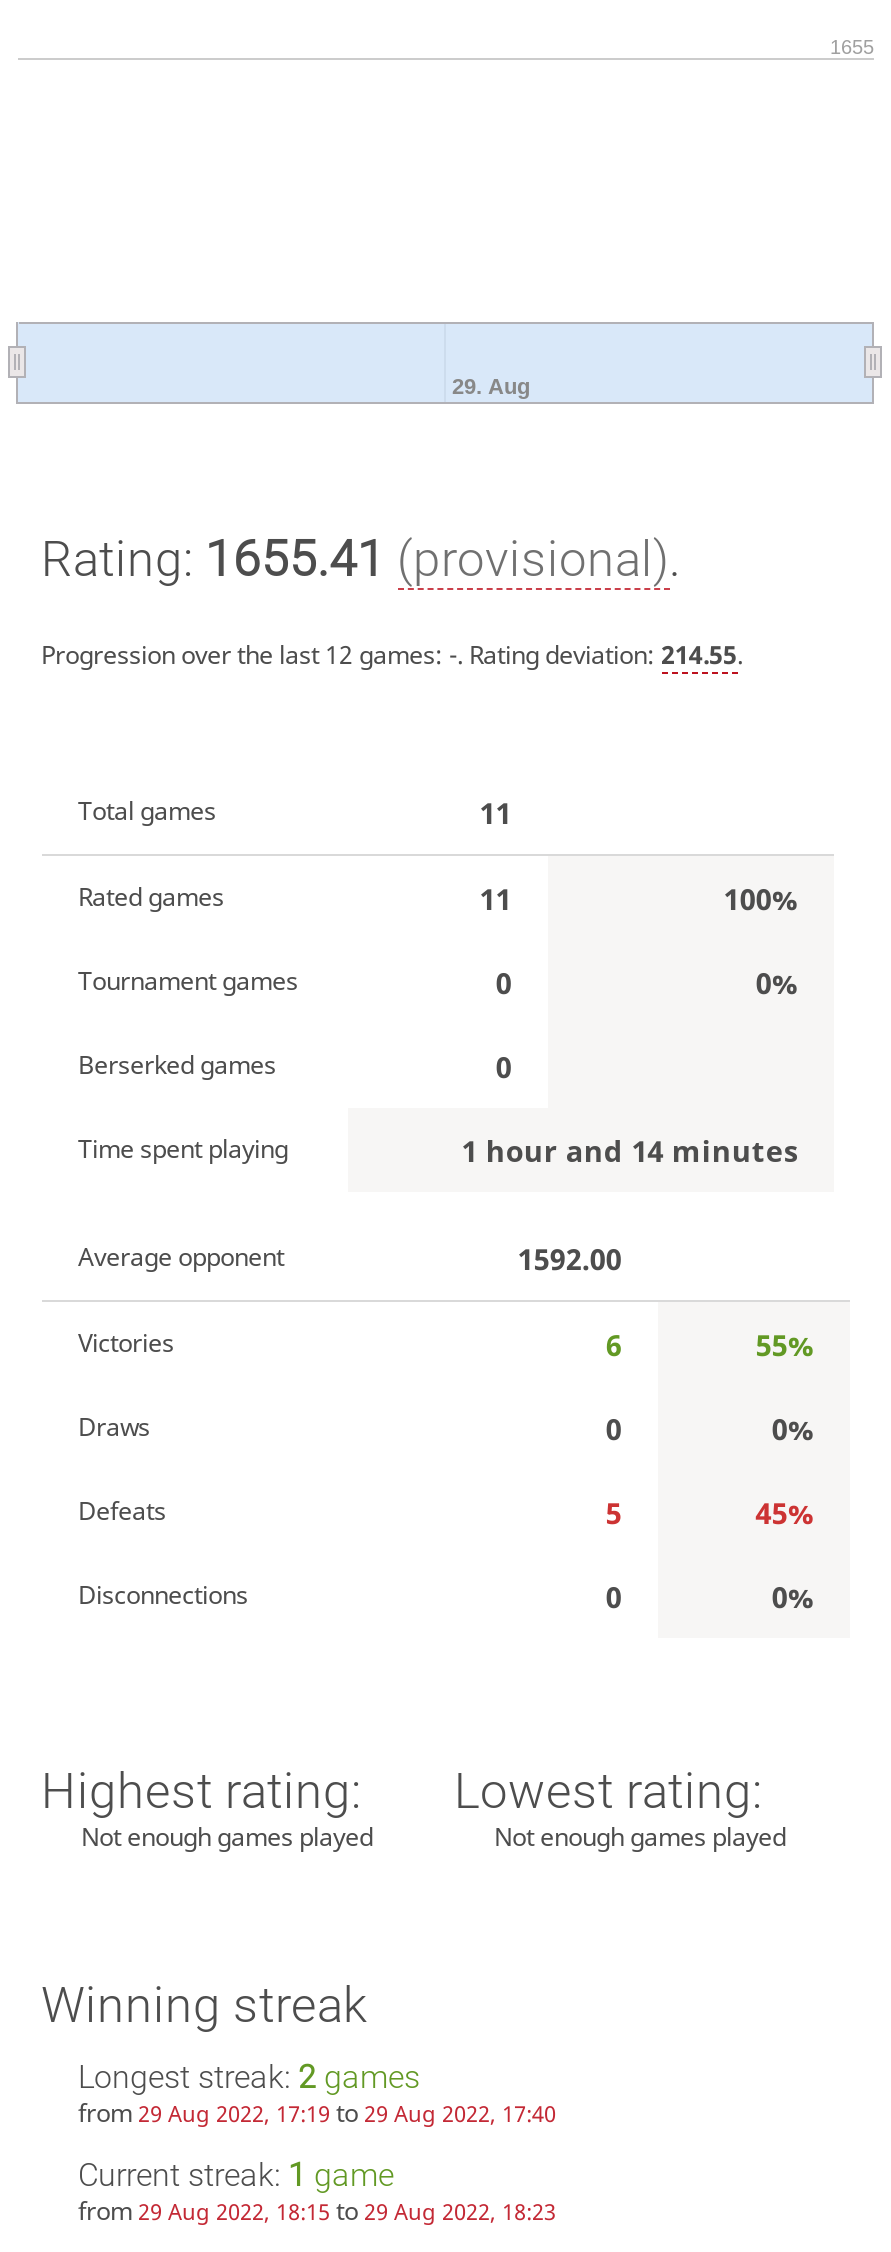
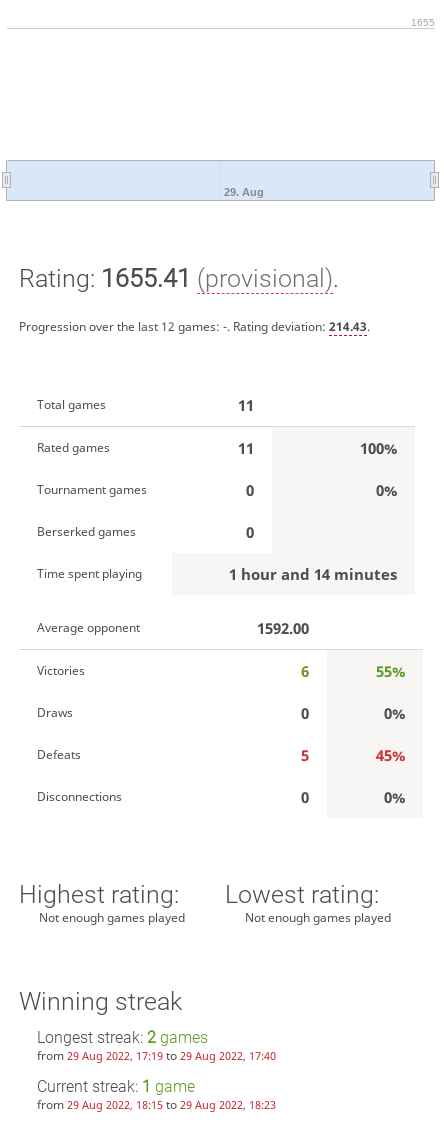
[41,638,743,672] Progression over the last 12 games: -. Rating deviation: 214.55. -> [18,318,369,335] Progression over the last 12 games: -. Rating deviation: 214.43.

